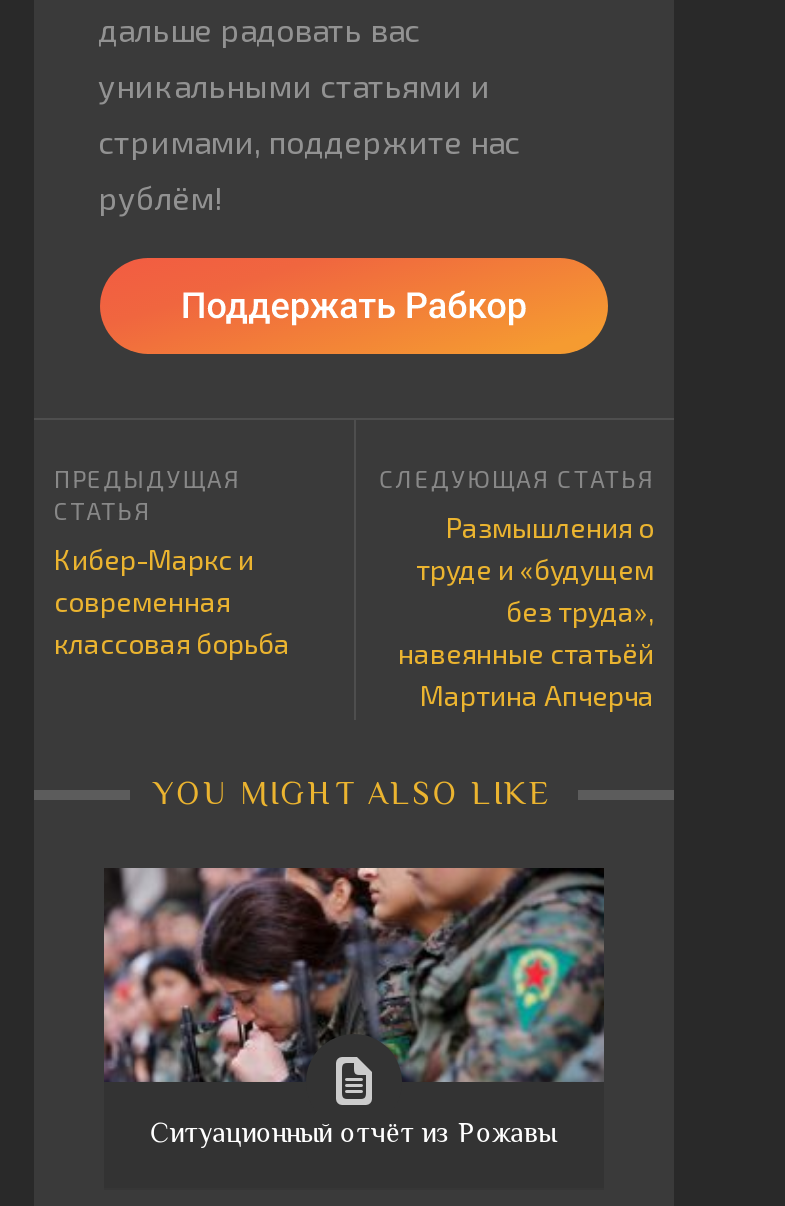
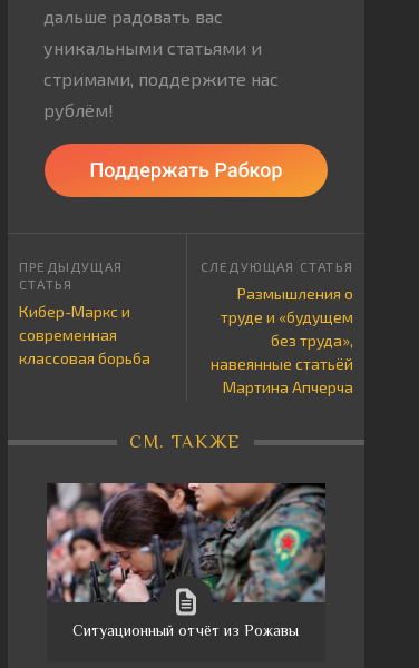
[131,775,577,811] YOU MIGHT ALSO LIKE -> [117,432,254,452] СМ. ТАКЖЕ

